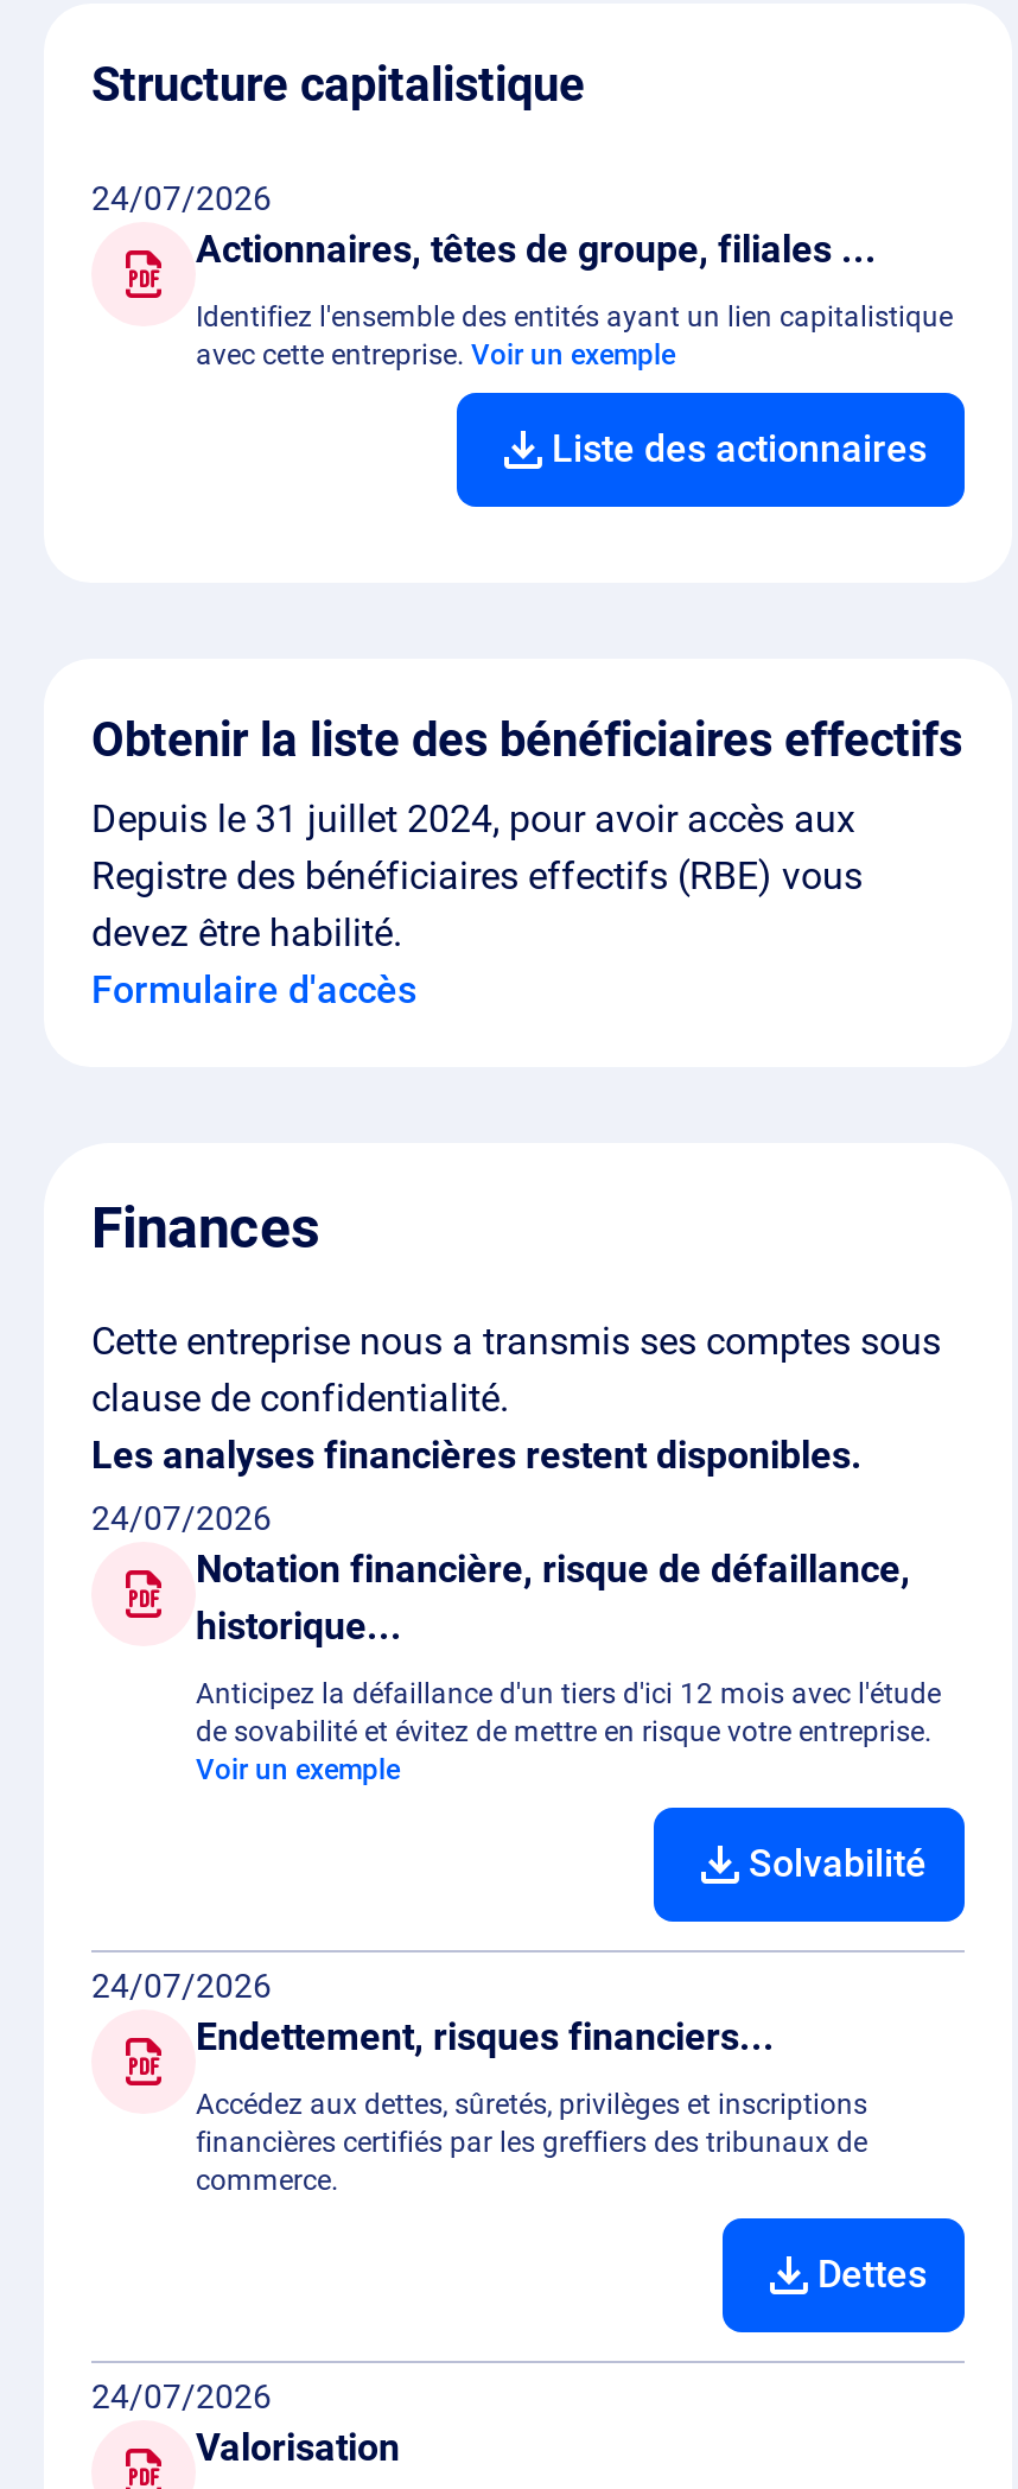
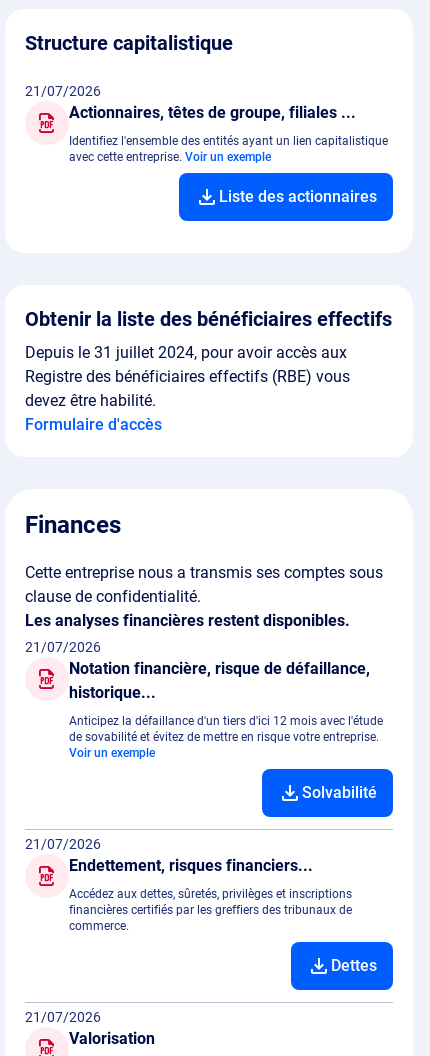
[91,179,272,217] 24/07/2026 -> [25,83,101,99] 21/07/2026
[91,1499,272,1537] 24/07/2026 -> [25,639,101,655] 21/07/2026
[91,1967,272,2005] 24/07/2026 -> [25,836,101,852] 21/07/2026
[91,2377,272,2415] 24/07/2026 -> [25,1009,101,1025] 21/07/2026

